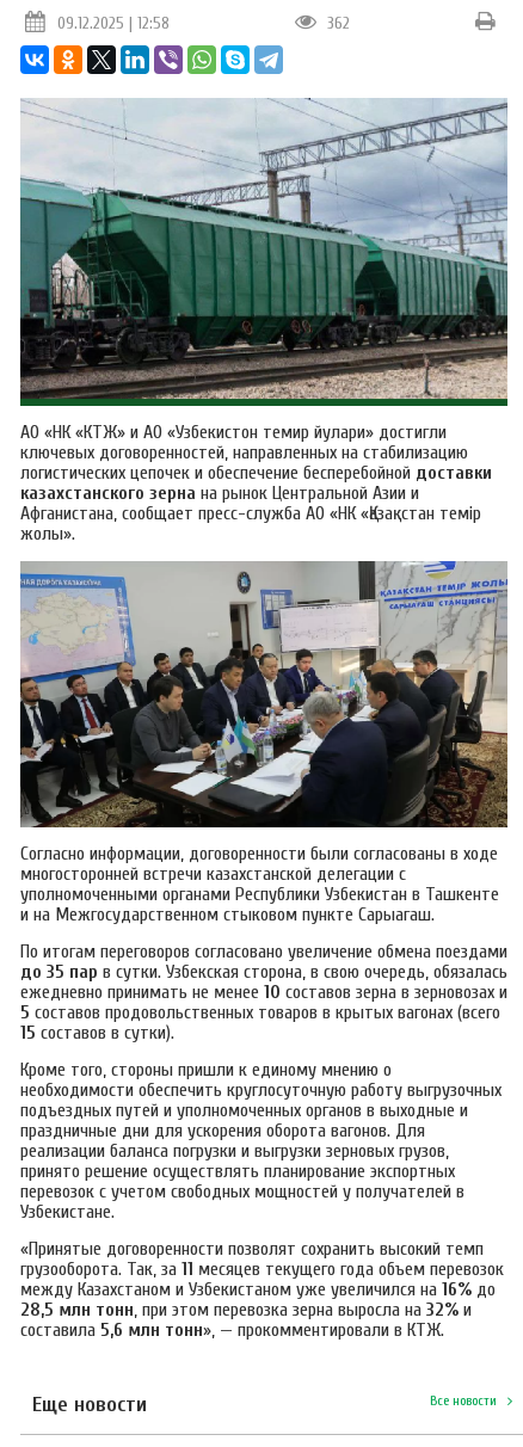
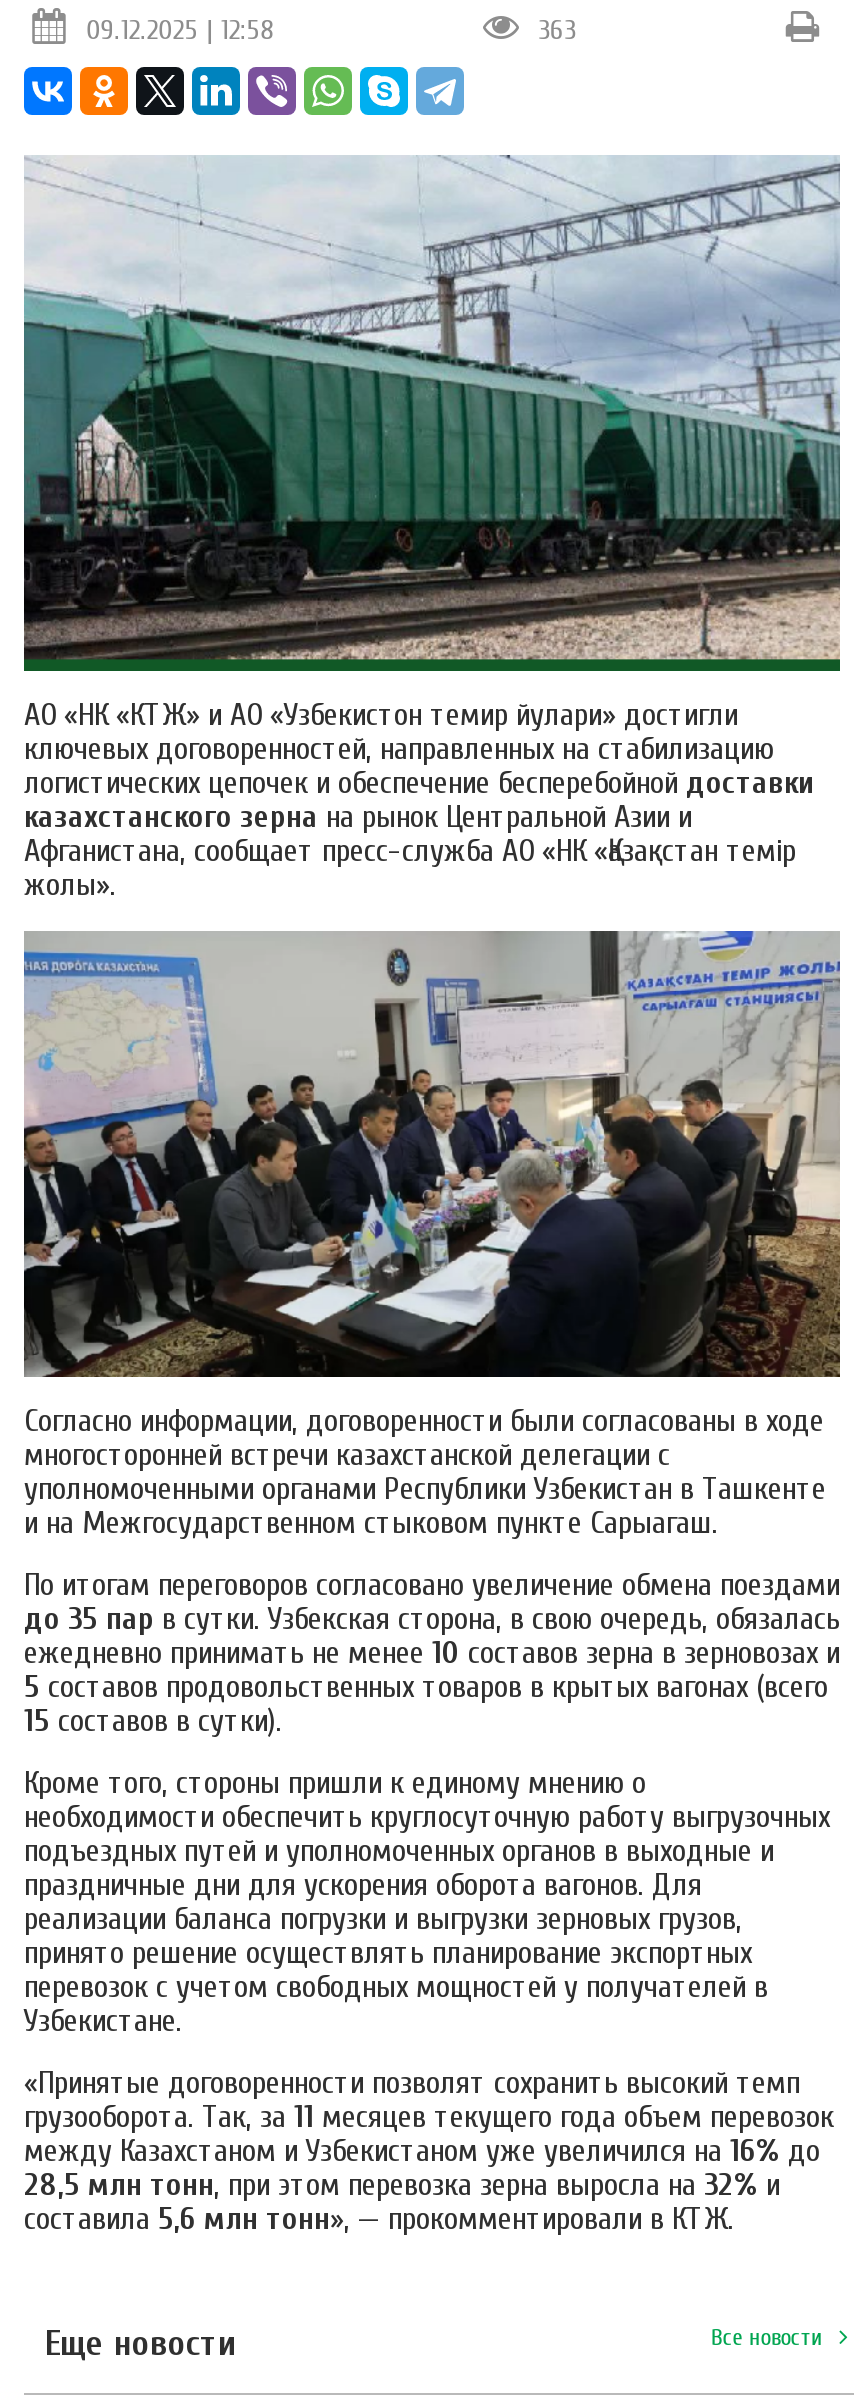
[327,13,350,33] 362 -> [538,13,576,47] 363

